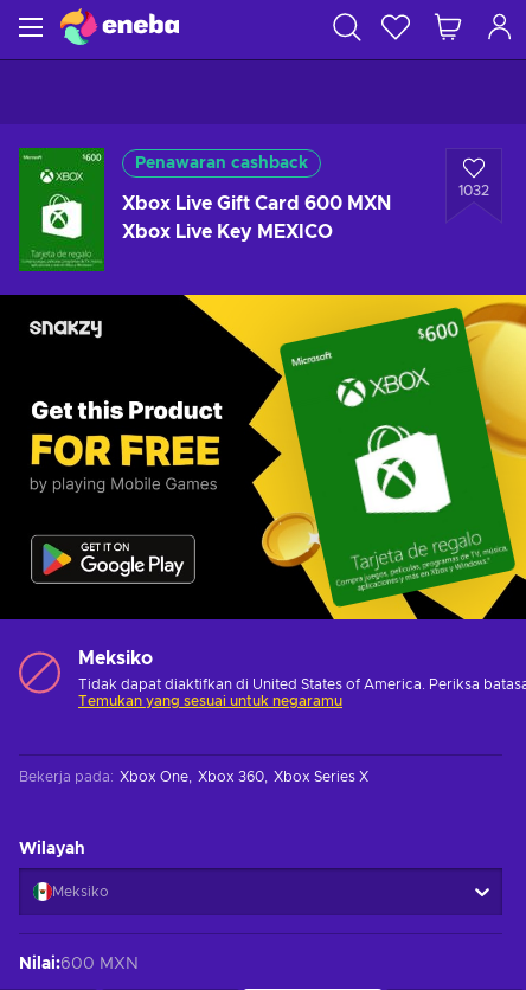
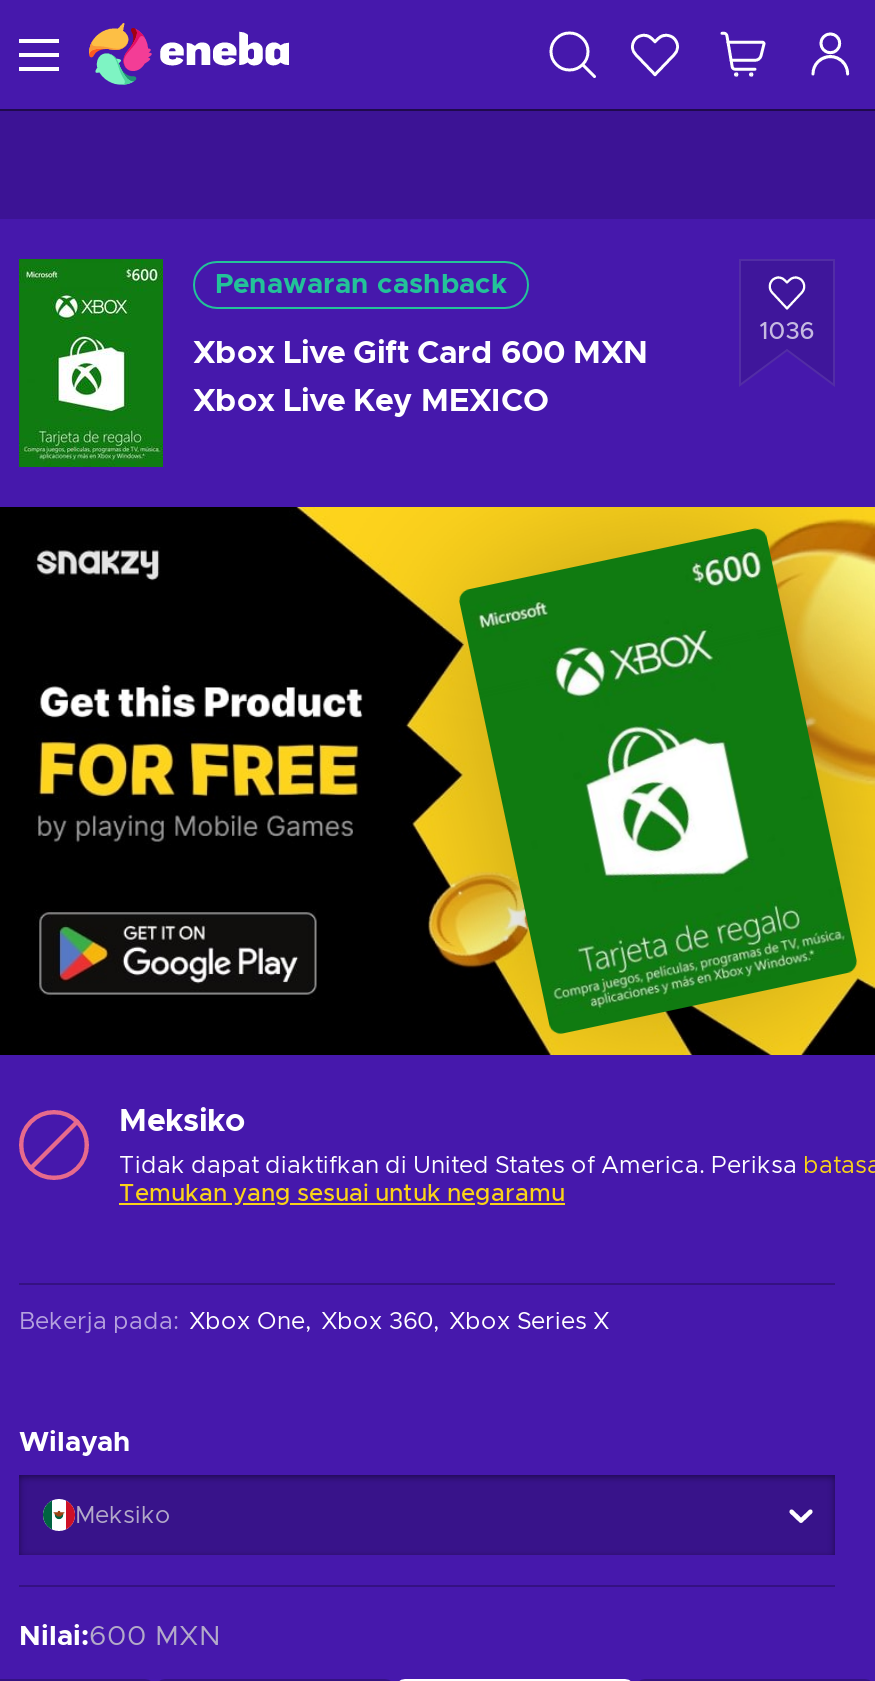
[458,184,489,198] 1032 -> [759,320,815,344] 1036

